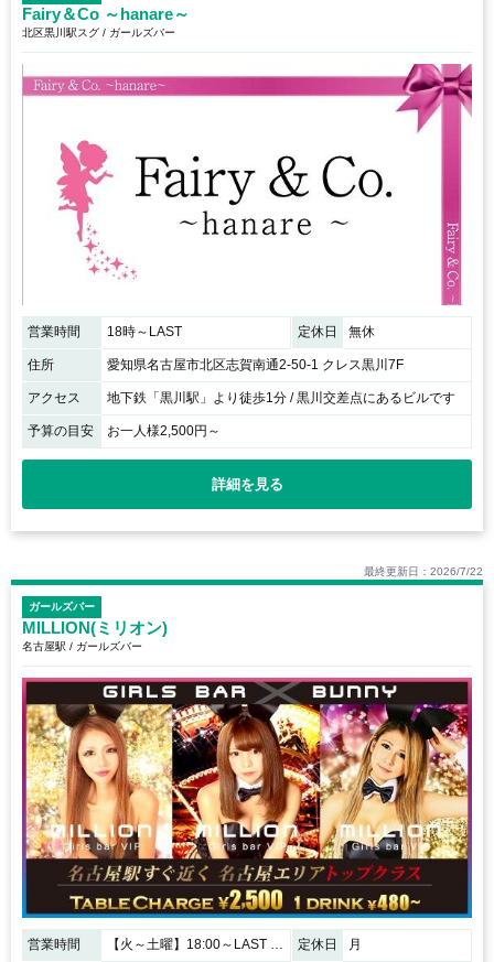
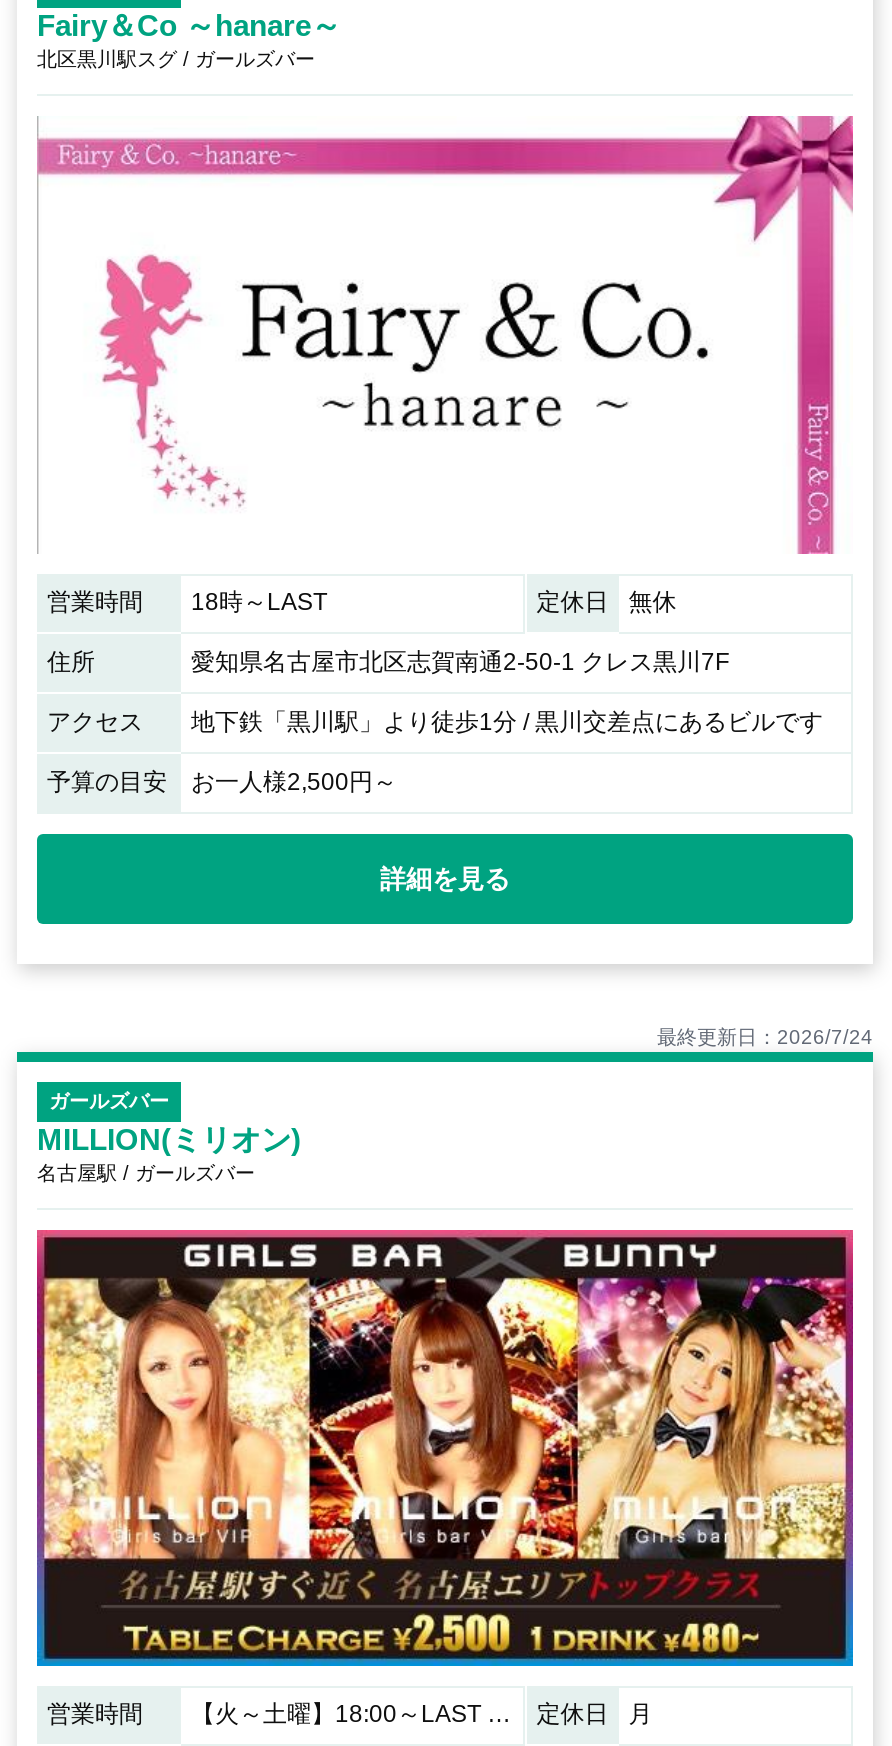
[364,565,483,577] 最終更新日：2026/7/22 -> [657,1025,873,1047] 最終更新日：2026/7/24

